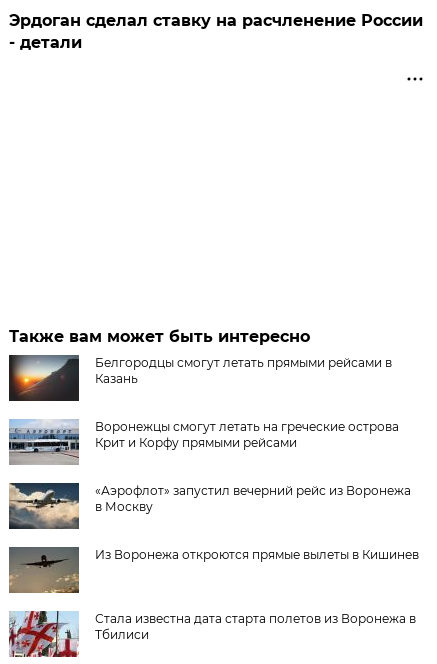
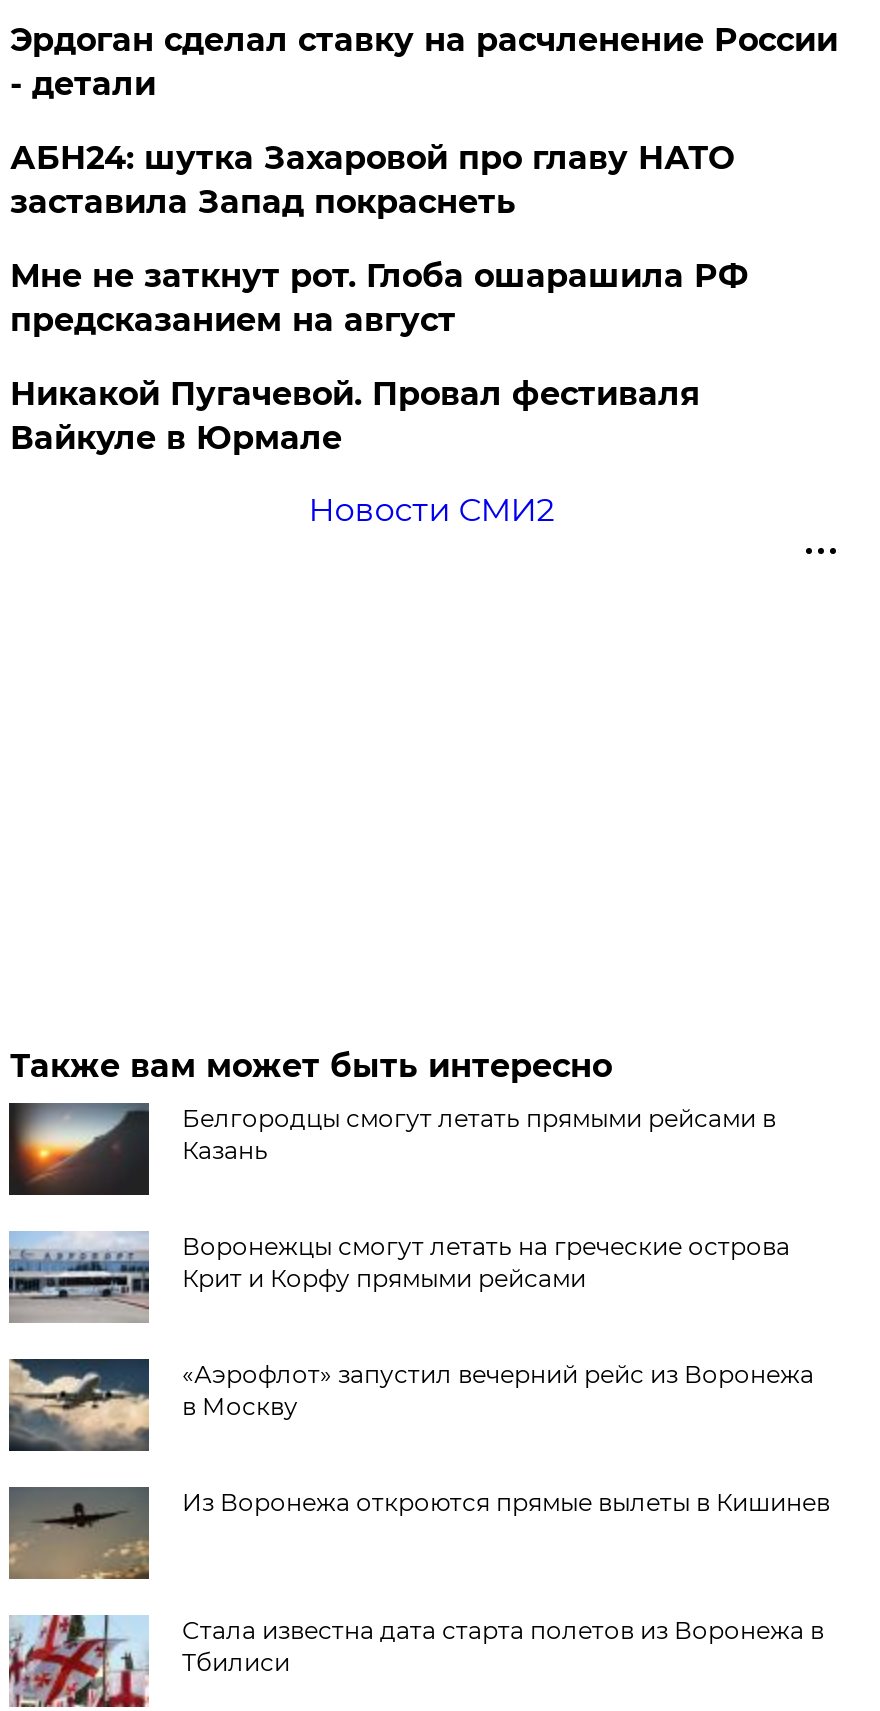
none -> [10,139,748,529] АБН24: шутка Захаровой про главу НАТО | заставила Запад покраснеть | Мне не заткнут рот. Глоба ошарашила РФ | предсказанием на август | Никакой Пугачевой. Провал фестиваля | Вайкуле в Юрмале | Новости СМИ2

